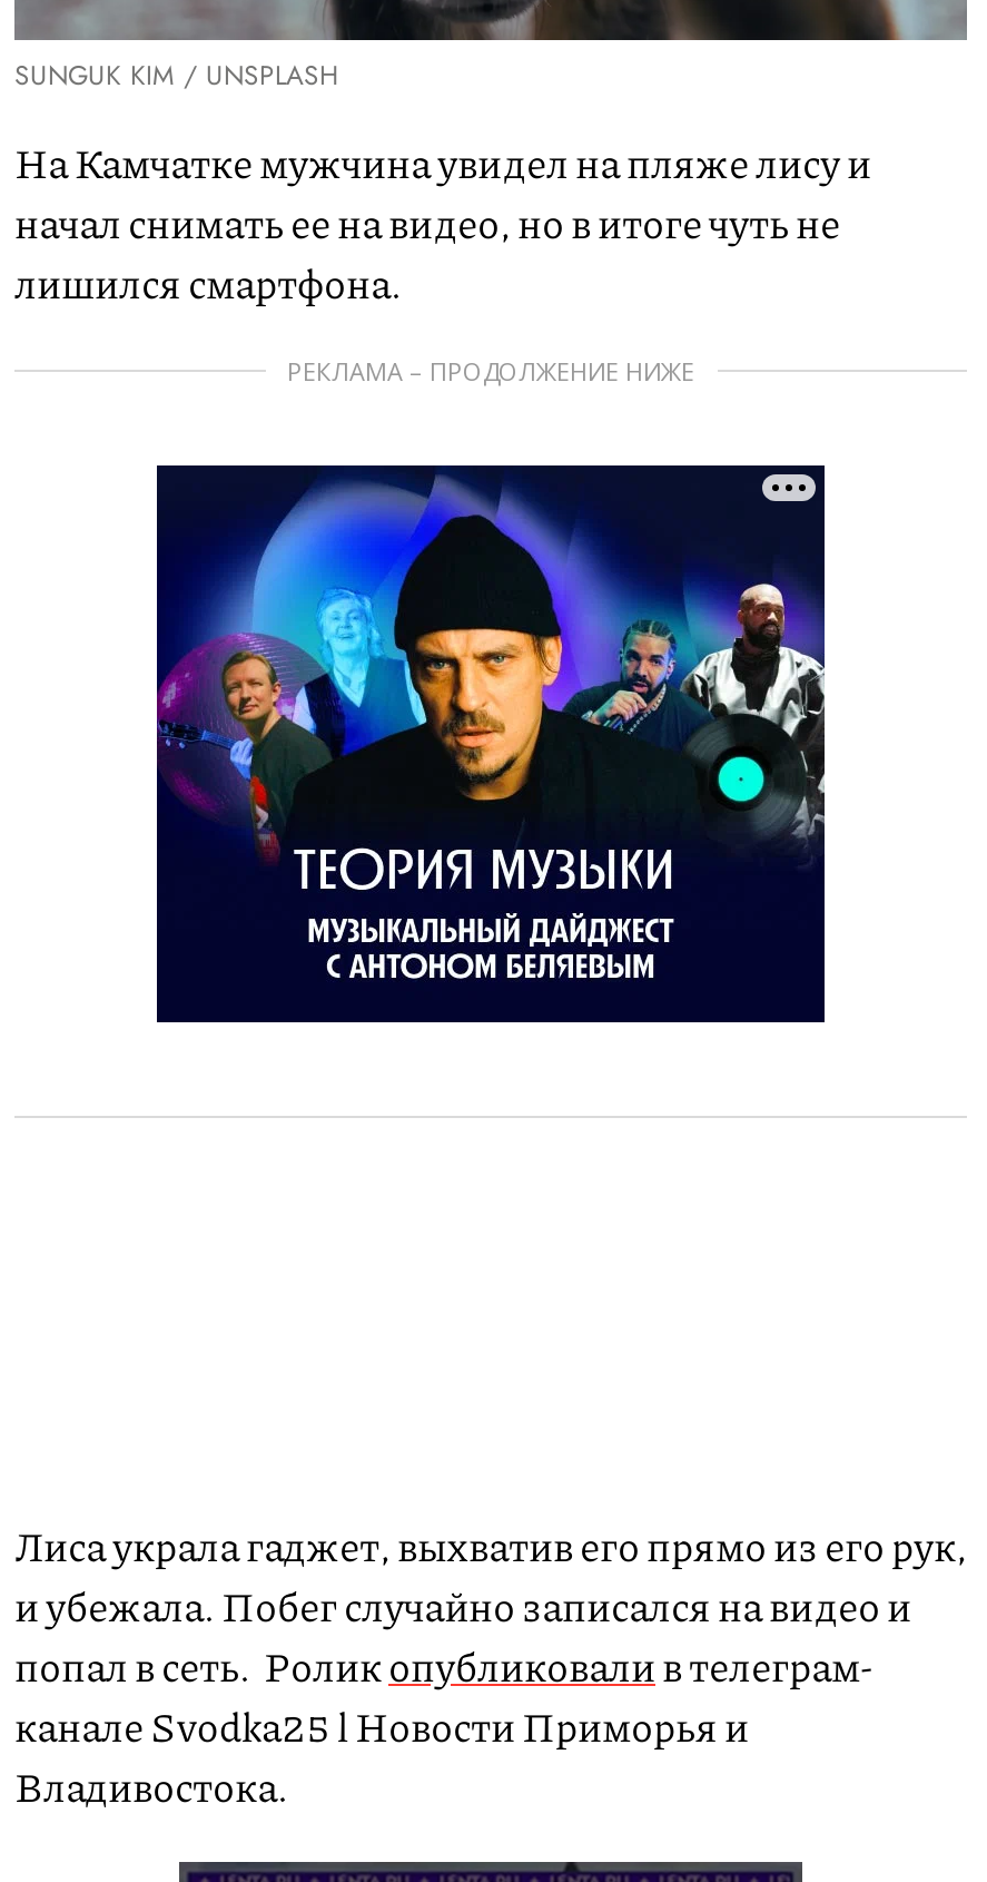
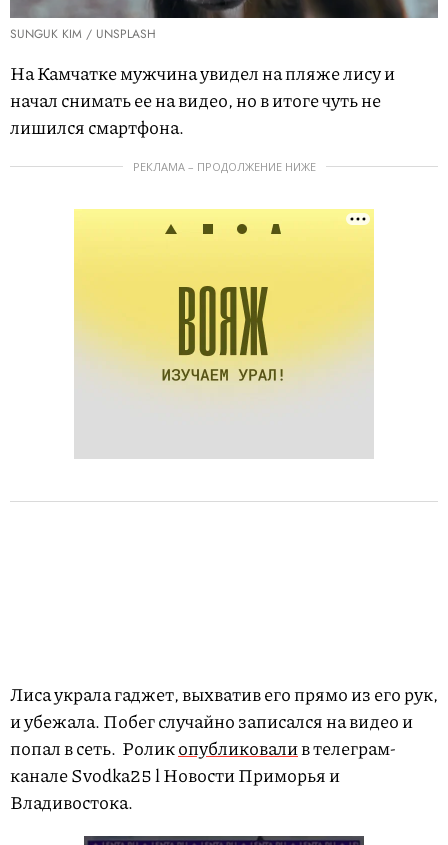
[155,463,827,1025] [image] -> [73,209,375,459] [image]

